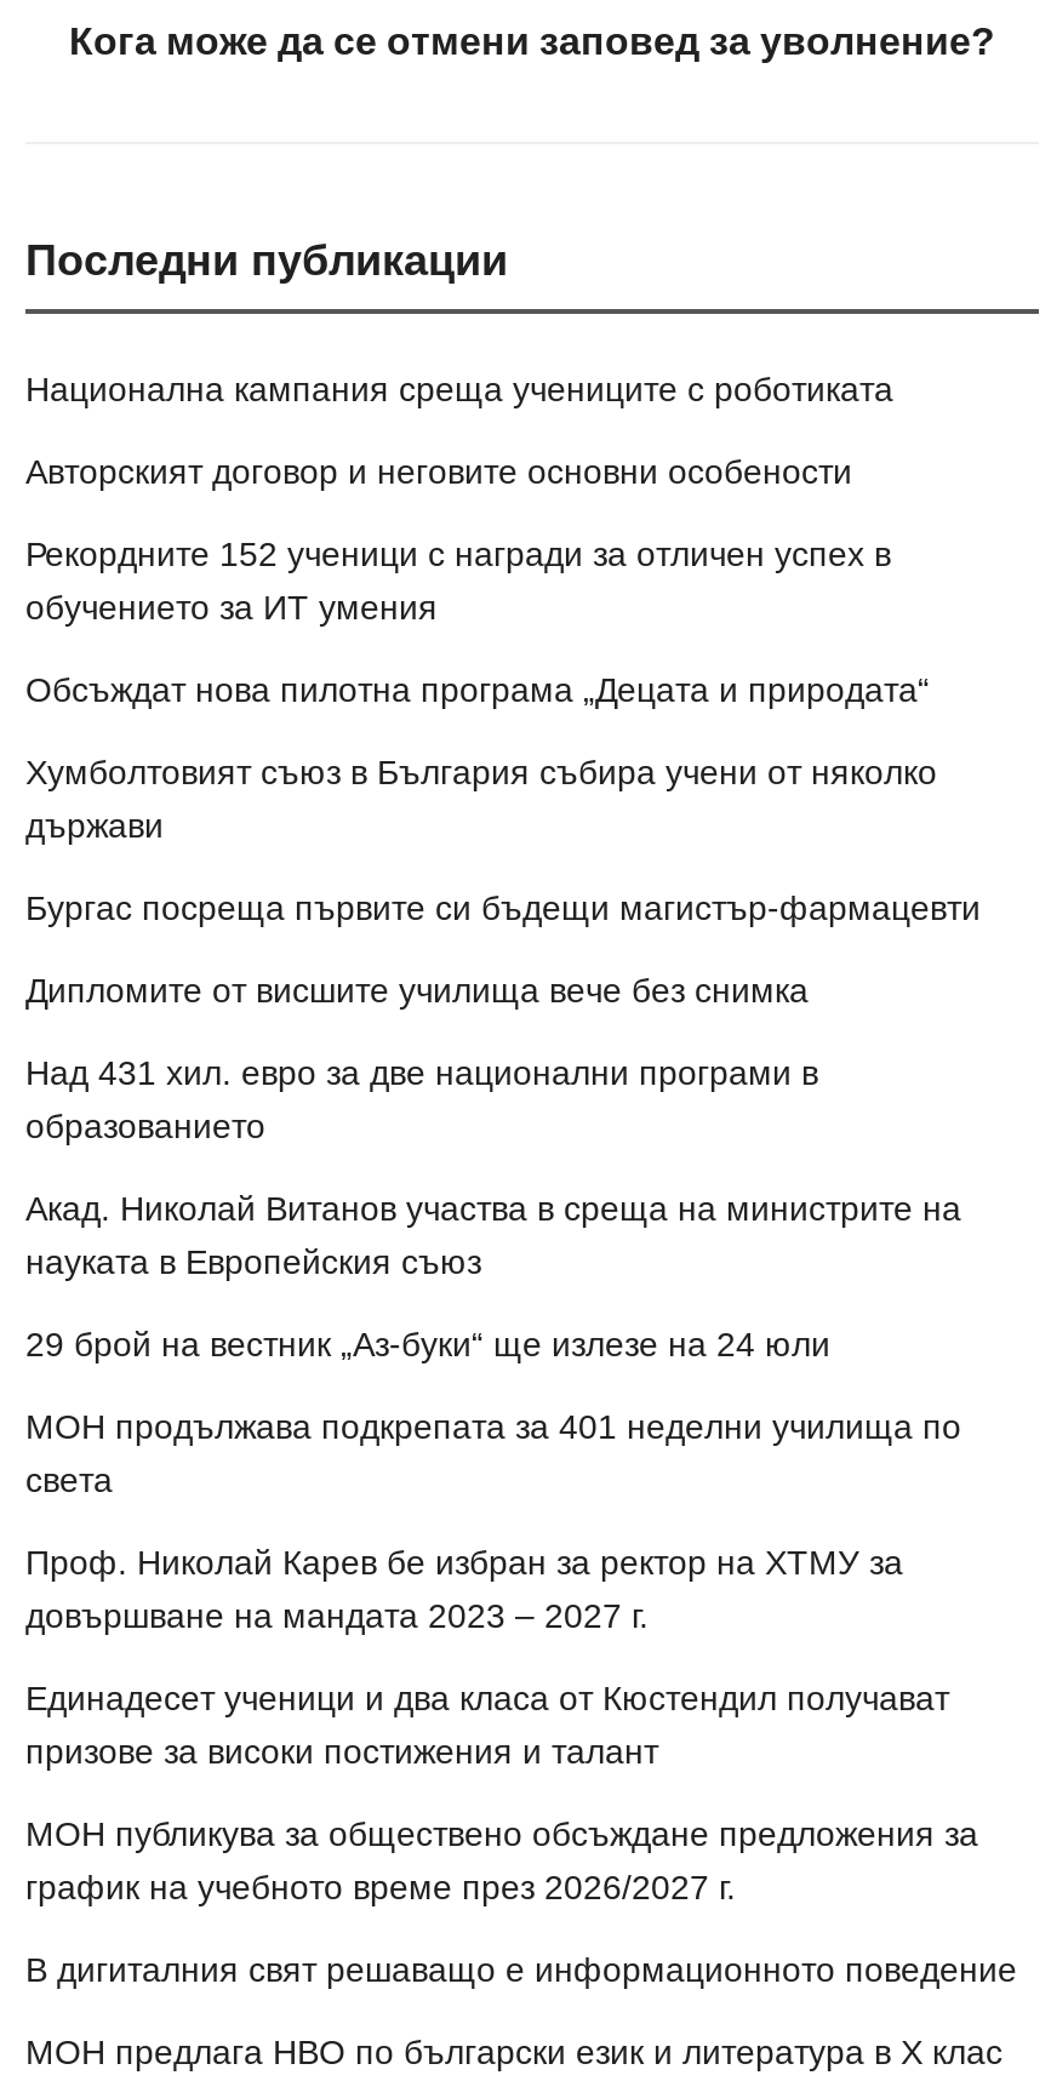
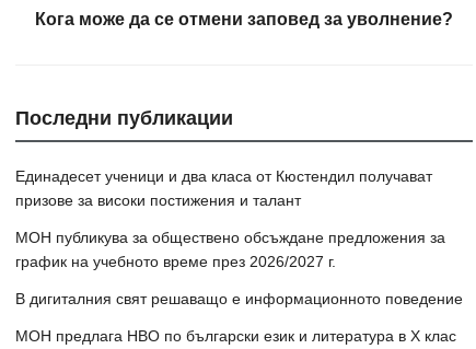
[25,370,981,1635] Национална кампания среща учениците с роботиката | Авторският договор и неговите основни особености | Рекордните 152 ученици с награди за отличен успех в | обучението за ИТ умения | Обсъждат нова пилотна програма „Децата и природата“ | Хумболтовият съюз в България събира учени от няколко | държави | Бургас посреща първите си бъдещи магистър-фармацевти | Дипломите от висшите училища вече без снимка | Над 431 хил. евро за две национални програми в | образованието | Акад. Николай Витанов участва в среща на министрите на | науката в Европейския съюз | 29 брой на вестник „Аз-буки“ ще излезе на 24 юли | МОН продължава подкрепата за 401 неделни училища по | света | Проф. Николай Карев бе избран за ректор на ХТМУ за | довършване на мандата 2023 – 2027 г. -> none

